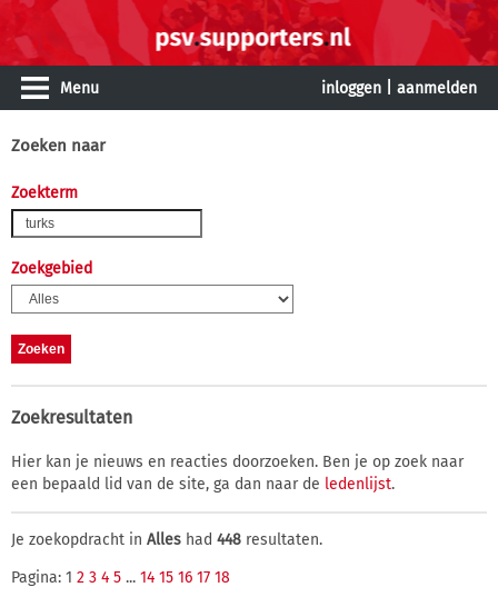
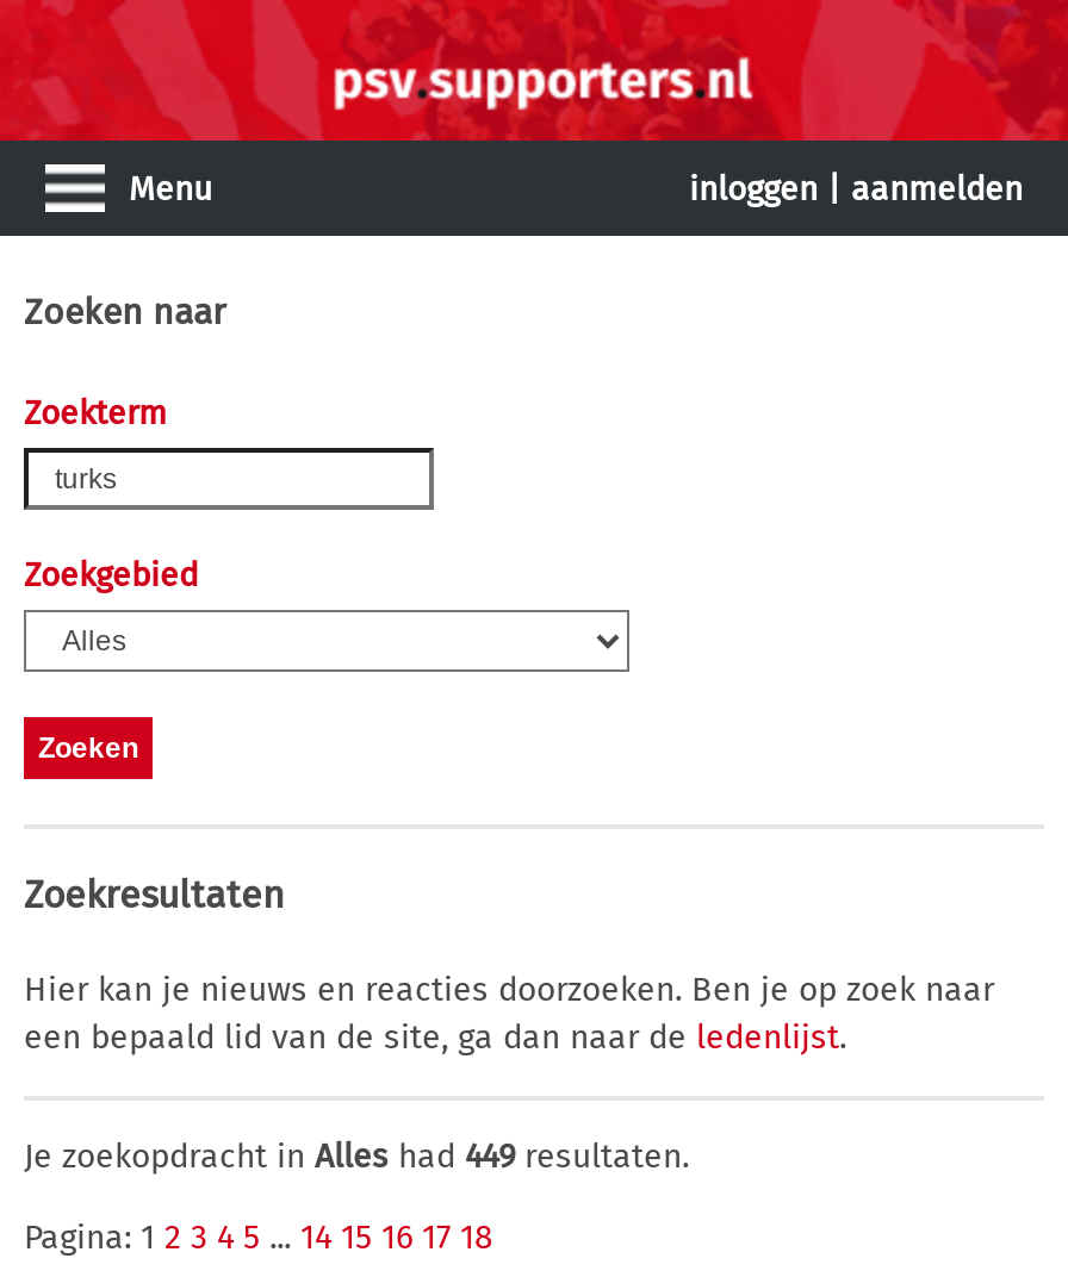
[11,530,322,549] Je zoekopdracht in Alles had 448 resultaten. -> [24,1136,689,1177] Je zoekopdracht in Alles had 449 resultaten.

